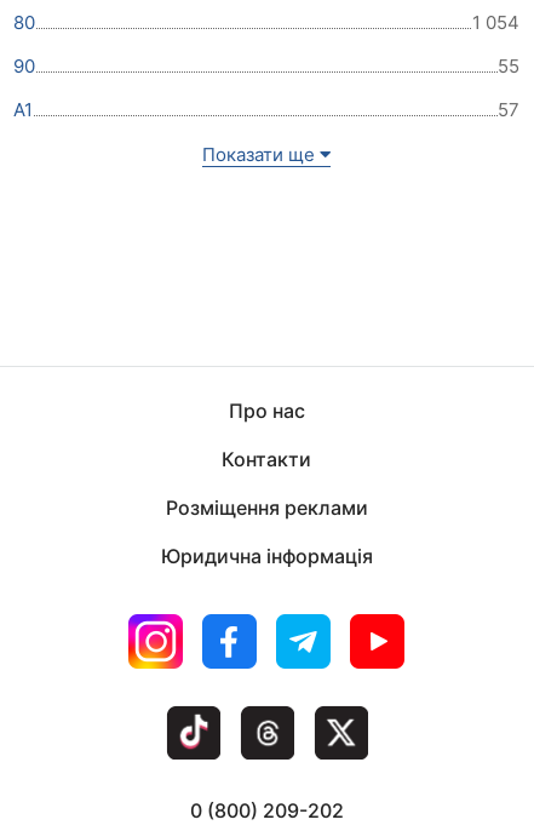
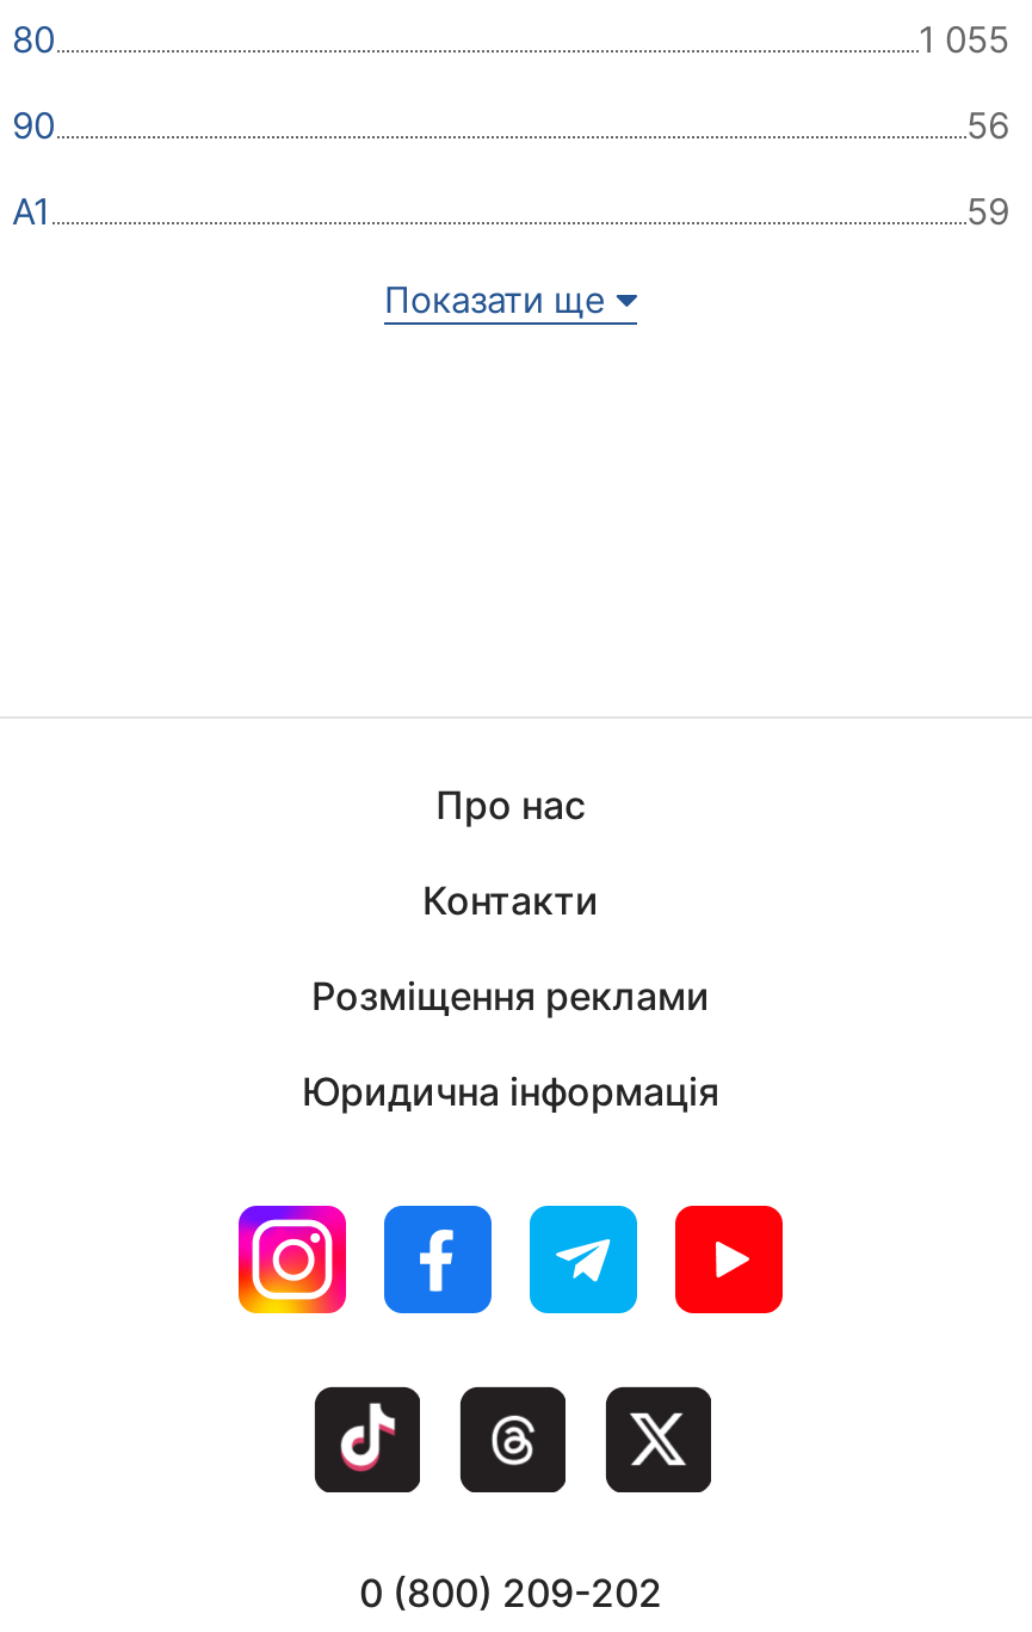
[472,11,519,34] 1 054 -> [919,17,1009,63] 1 055
[498,55,519,78] 55 -> [966,103,1009,149] 56
[498,98,519,121] 57 -> [966,189,1009,234] 59

